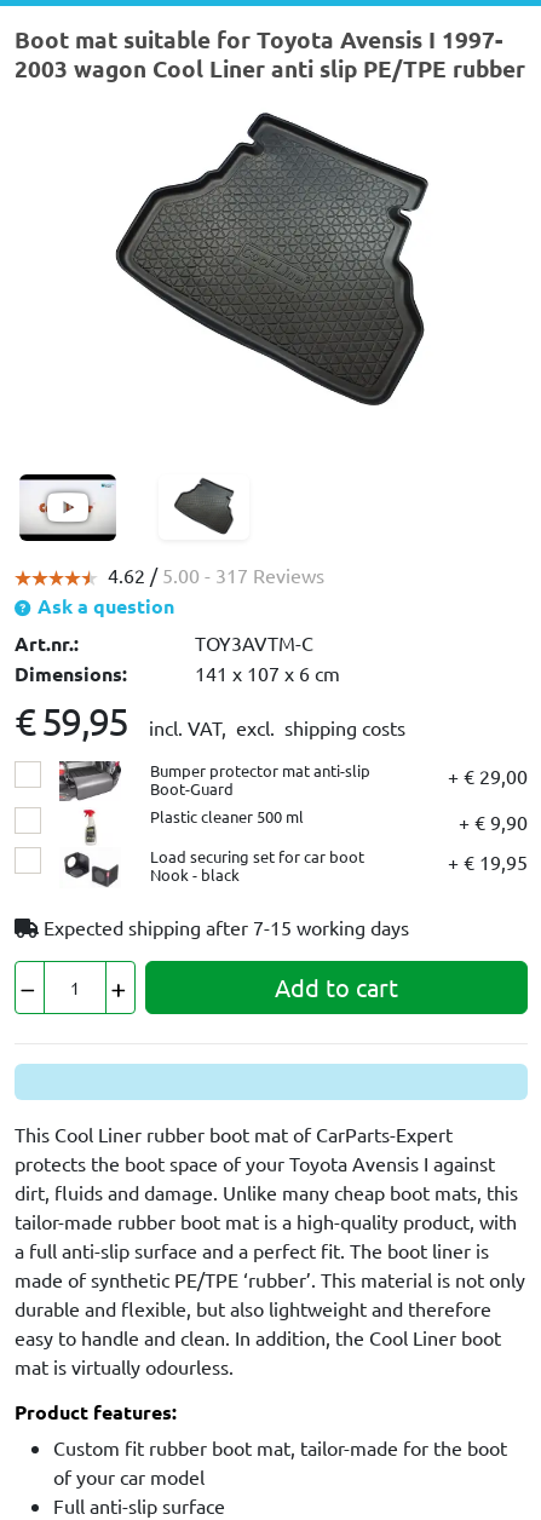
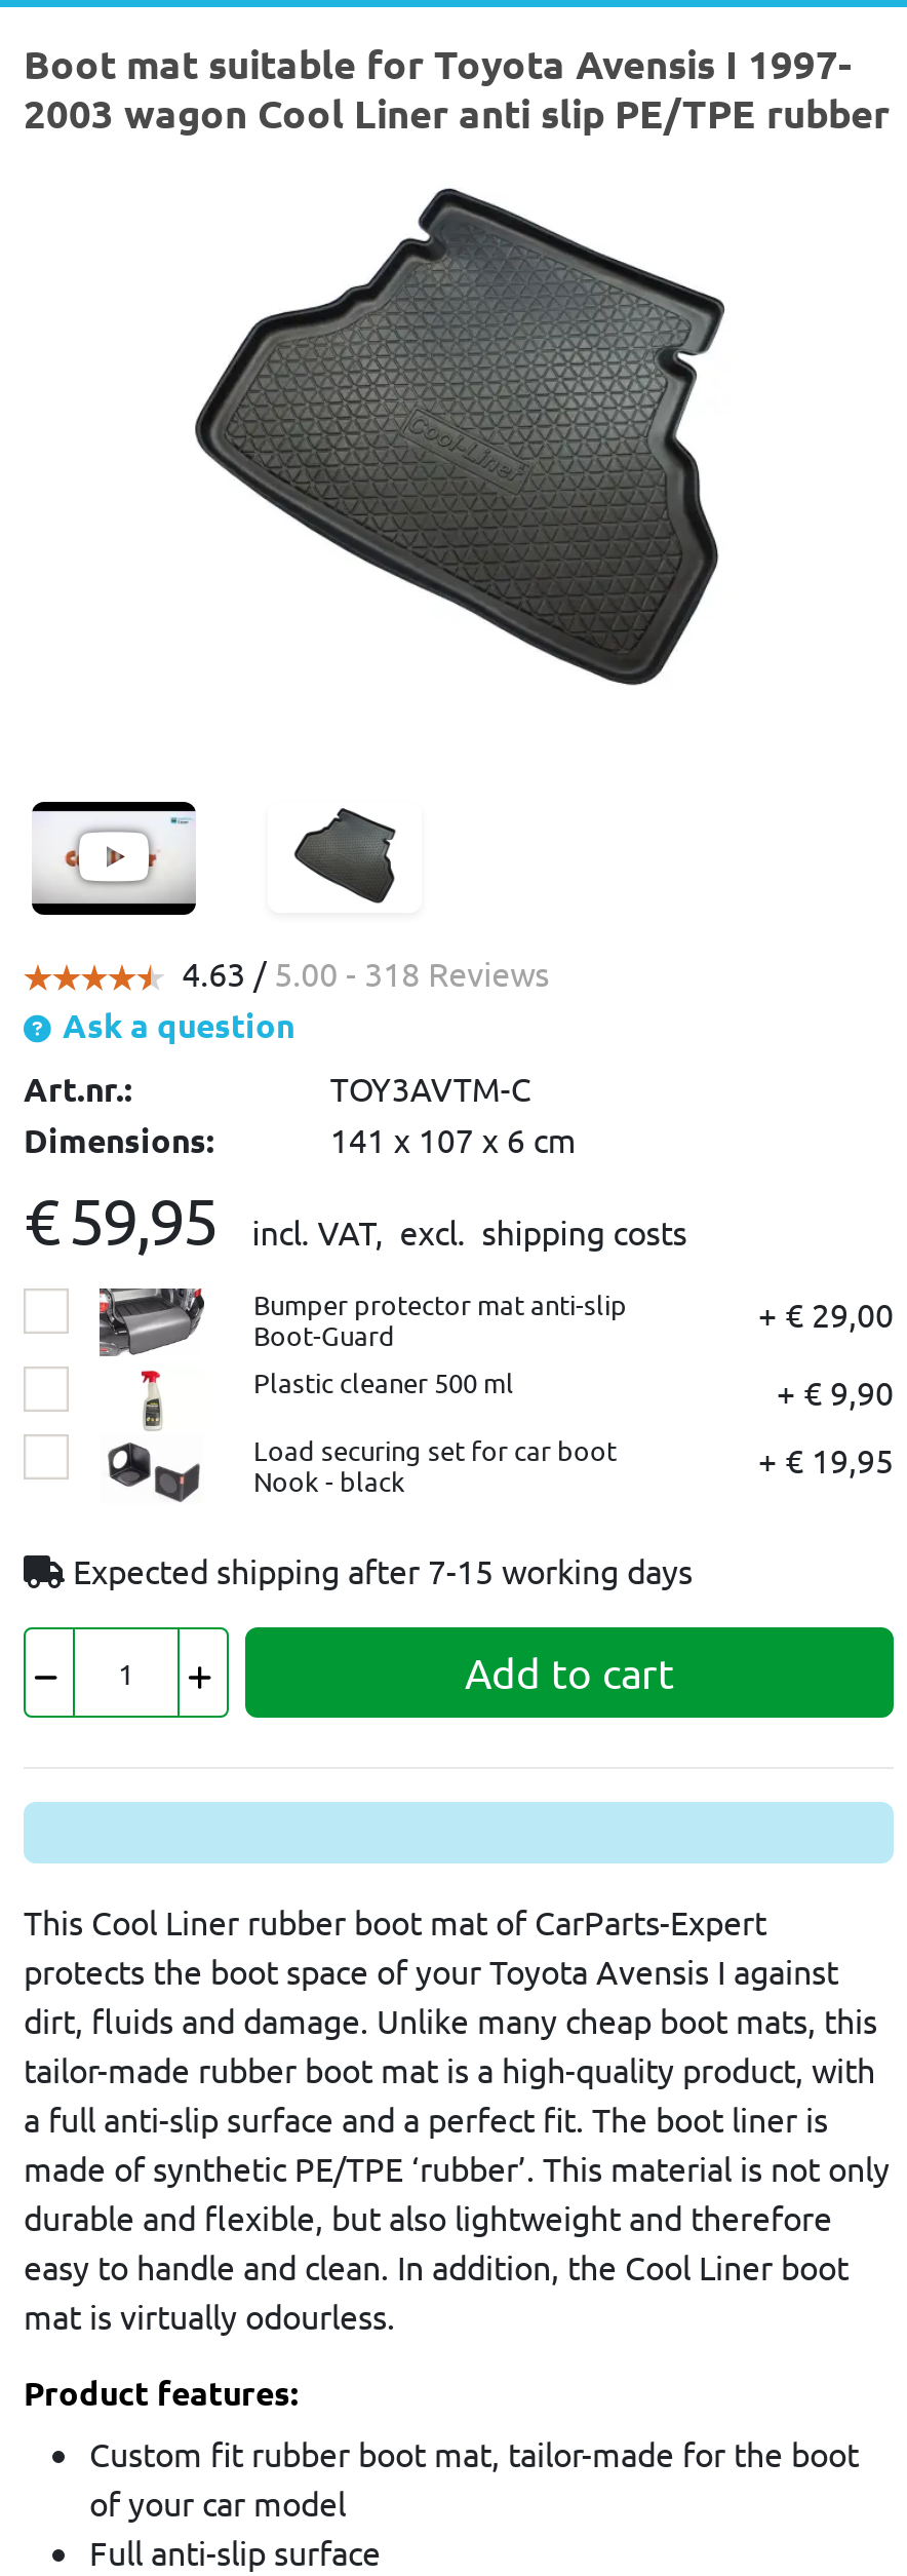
[108,562,324,587] 4.62 / 5.00 - 317 Reviews -> [182,951,549,992] 4.63 / 5.00 - 318 Reviews

